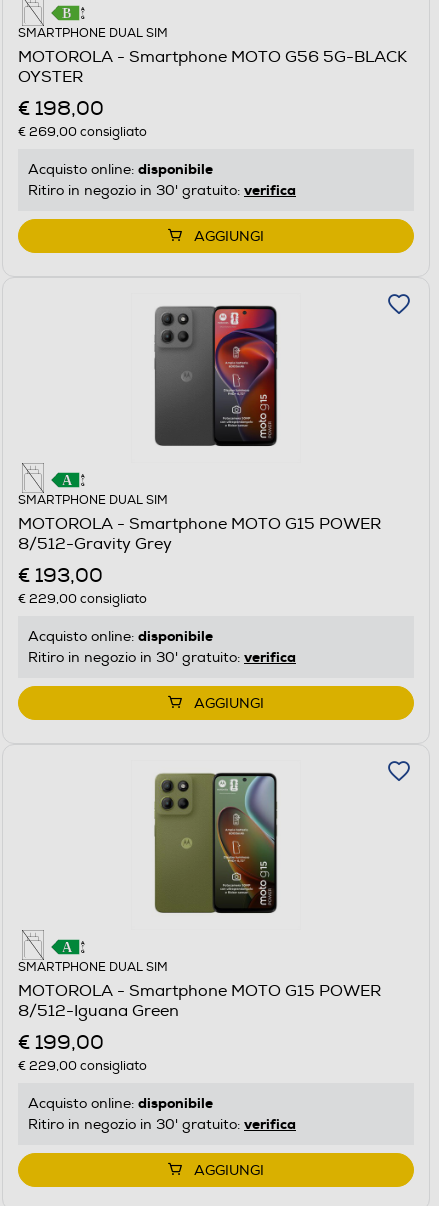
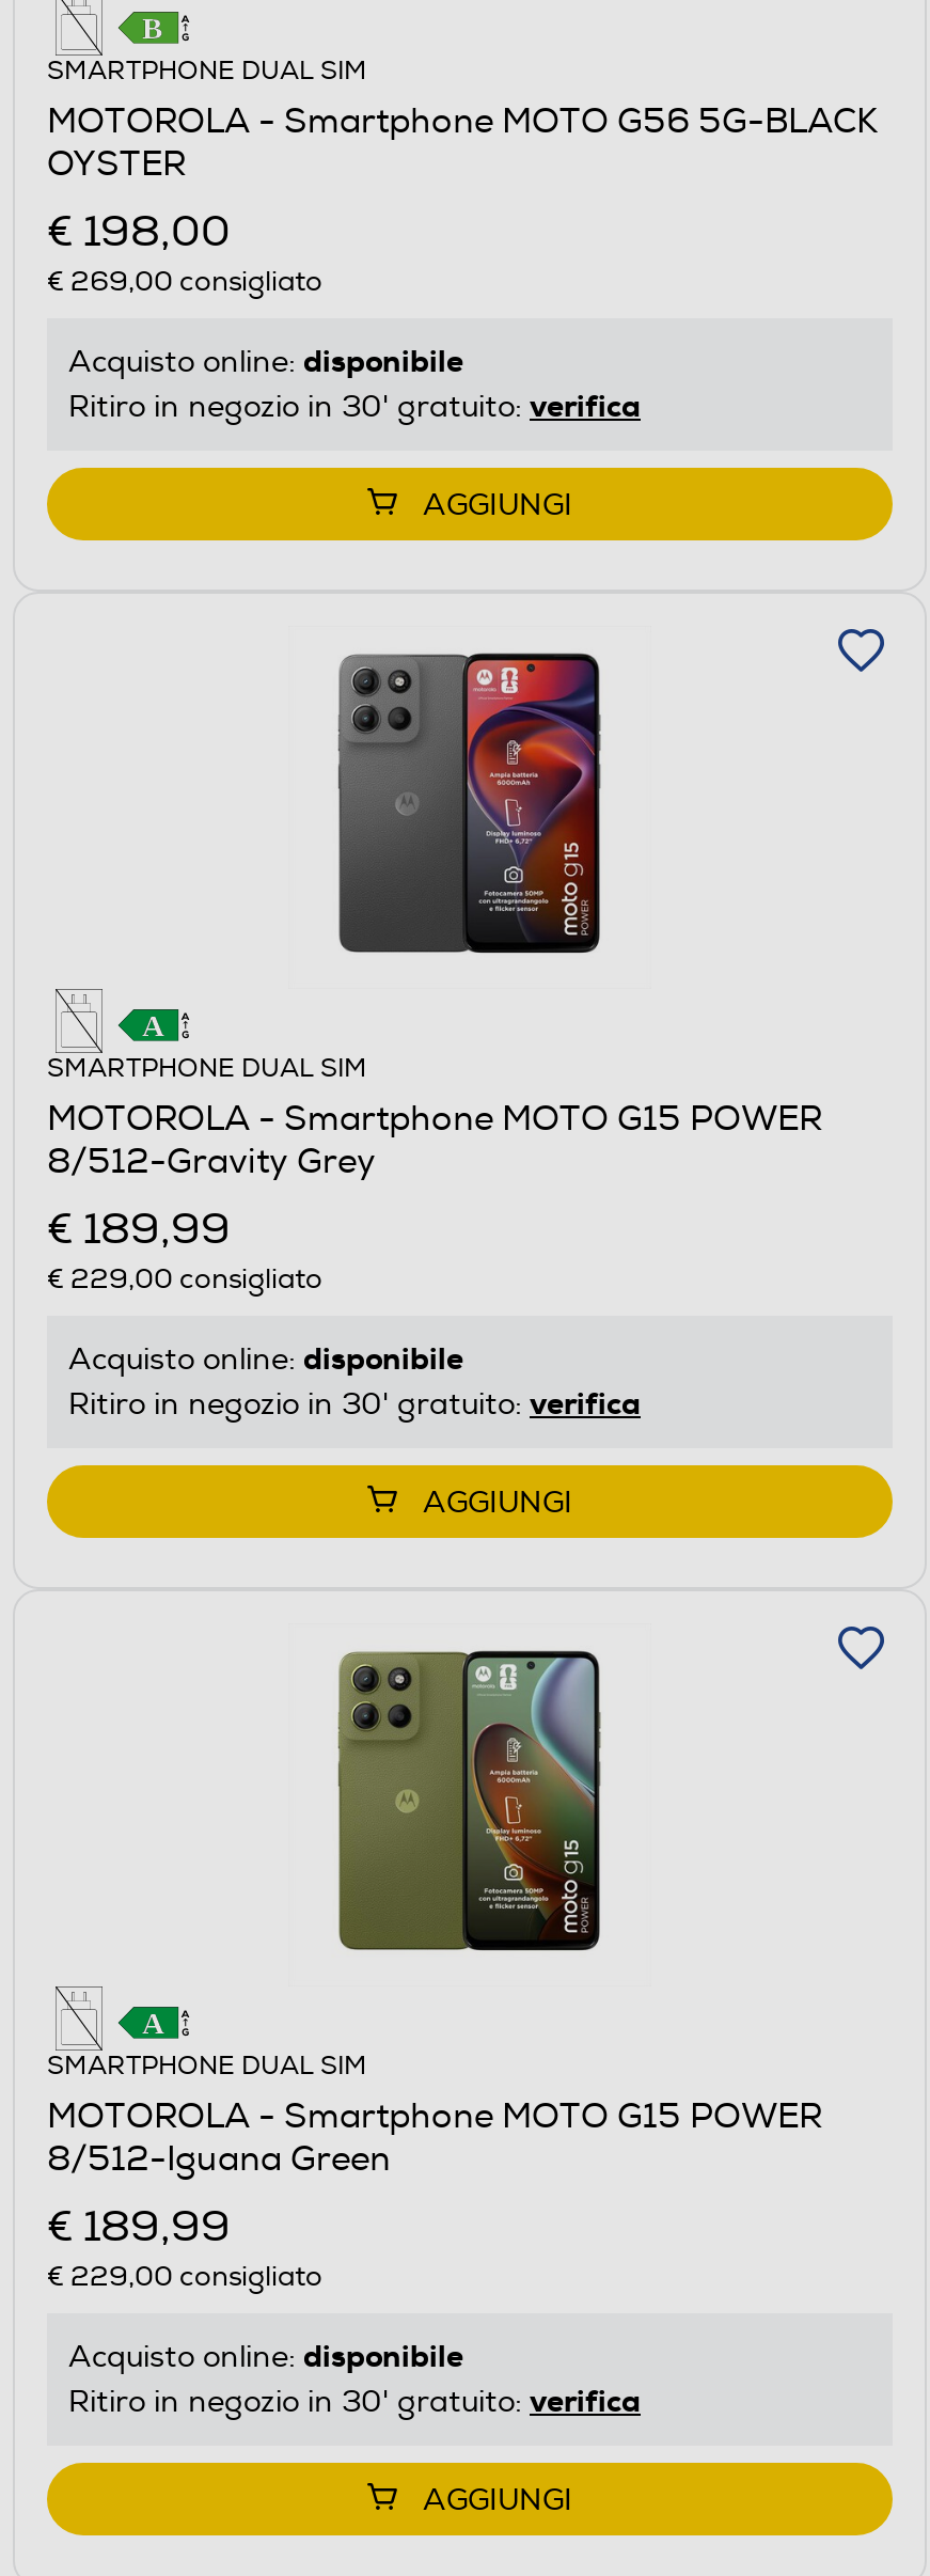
[18,563,103,588] € 193,00 -> [47,1202,231,1256] € 189,99
[18,1030,104,1055] € 199,00 -> [47,2200,231,2253] € 189,99

